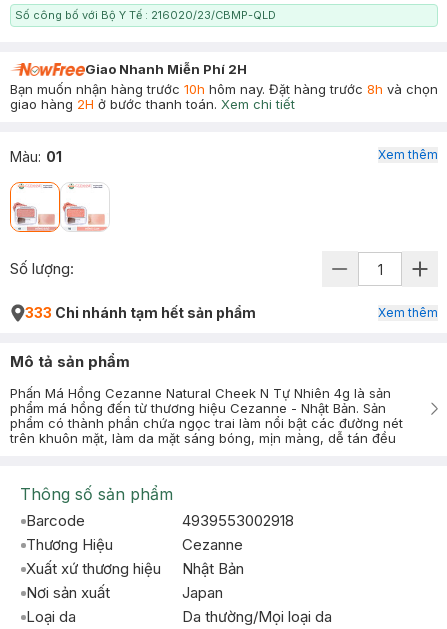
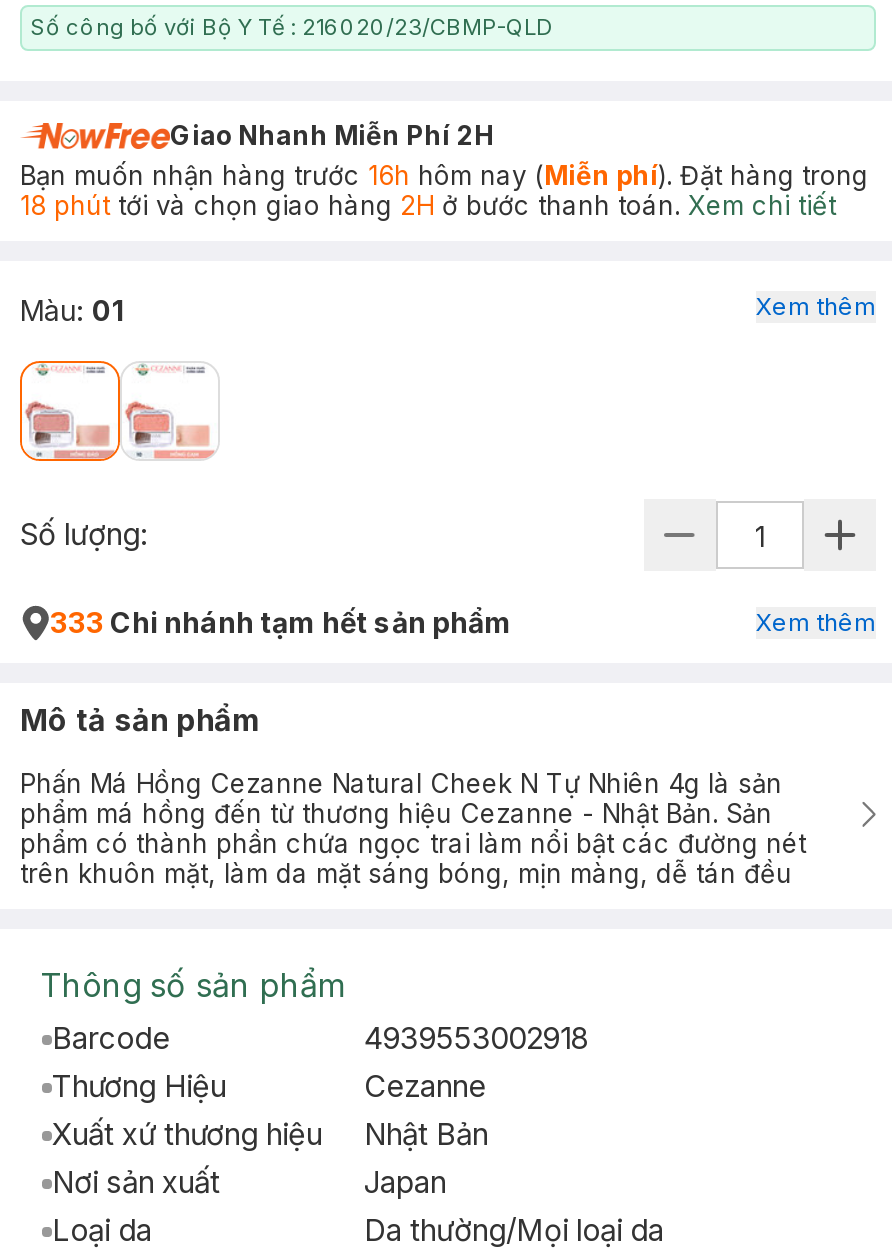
[10,81,438,112] Bạn muốn nhận hàng trước 10h hôm nay. Đặt hàng trước 8h và chọn | giao hàng 2H ở bước thanh toán. Xem chi tiết -> [20,159,868,221] Bạn muốn nhận hàng trước 16h hôm nay (Miễn phí). Đặt hàng trong | 18 phút tới và chọn giao hàng 2H ở bước thanh toán. Xem chi tiết

